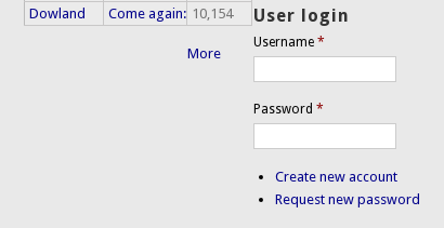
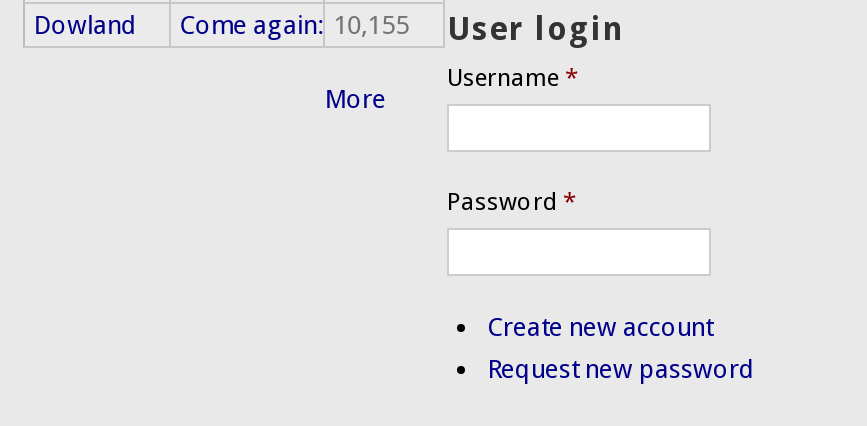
[29,5,350,26] Dowland Come again: 10,154 User login -> [33,10,625,49] Dowland Come again: 10,155 User login

